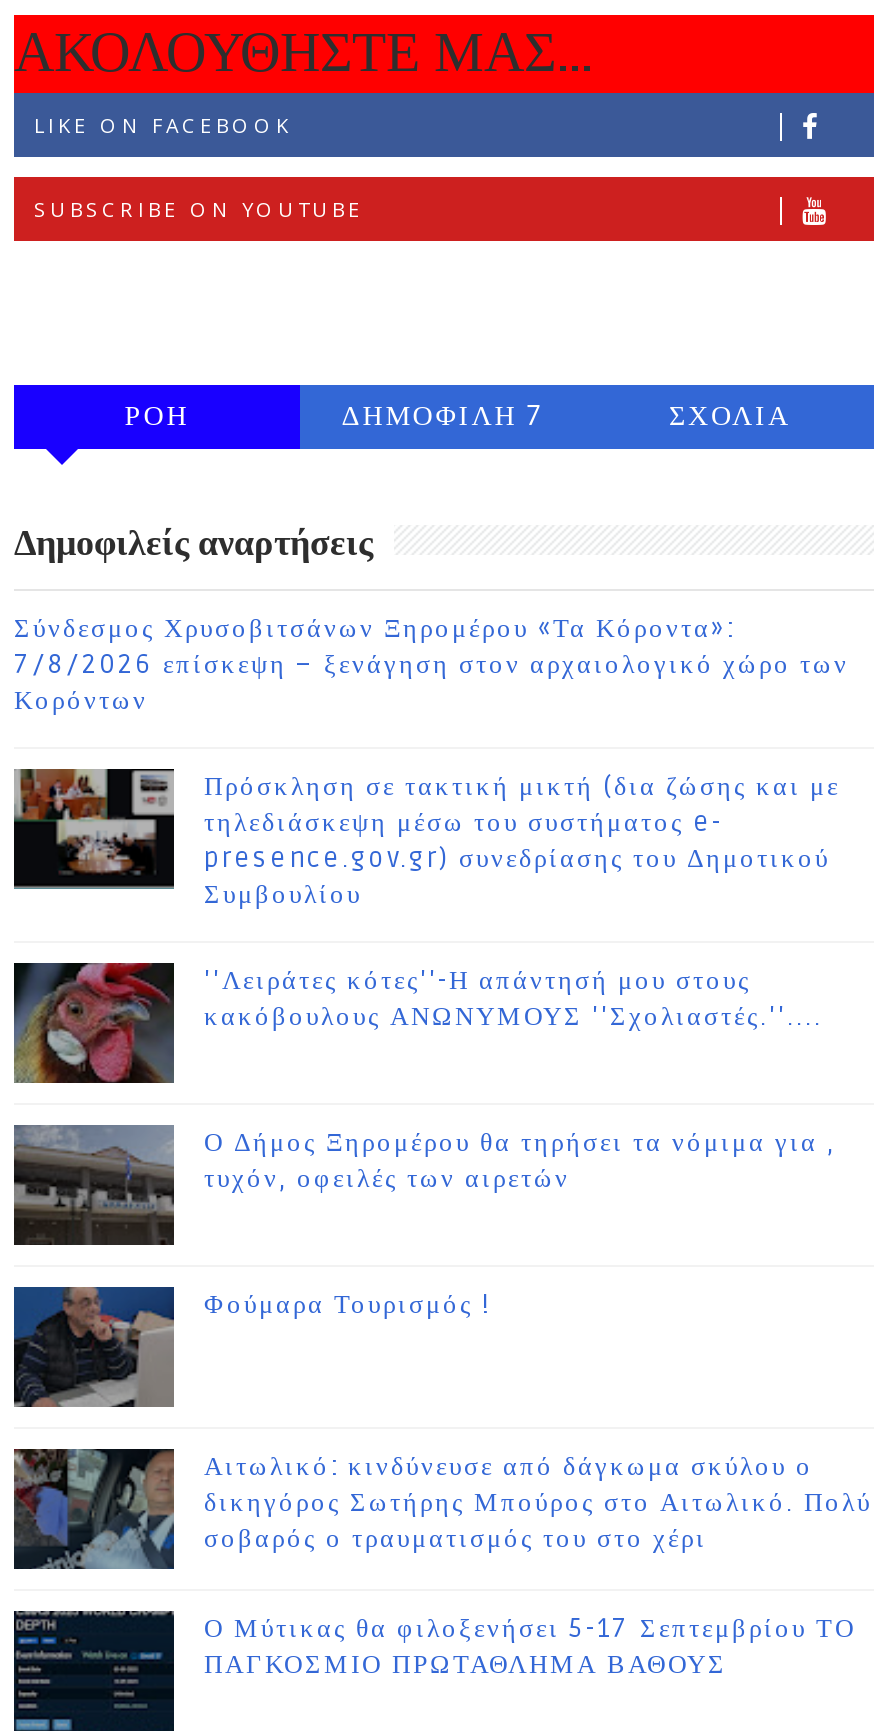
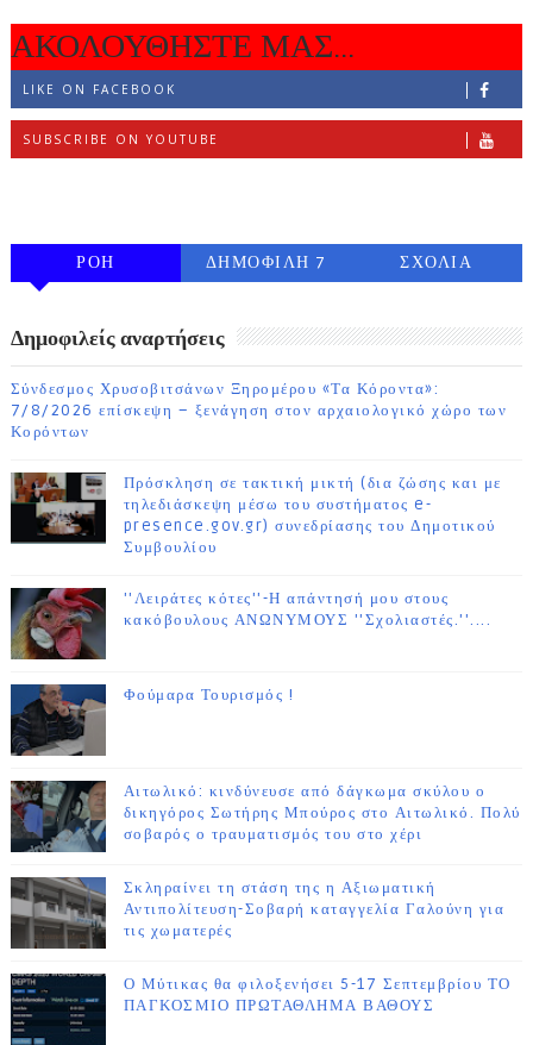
[14,1125,836,1245] [image] | Ο Δήμος Ξηρομέρου θα τηρήσει τα νόμιμα για , | τυχόν, οφειλές των αιρετών -> none
moved [12,1285,872,1555] -> [10,683,521,844]: [image] | Φούμαρα Τουρισμός ! | Αιτωλικό: κινδύνευσε από δάγκωμα σκύλου ο | δικηγόρος Σωτήρης Μπούρος στο Αιτωλικό. Πολύ | σοβαρός ο τραυματισμός του στο χέρι
none -> [12,877,505,950] [image] | Σκληραίνει τη στάση της η Αξιωματική | Αντιπολίτευση-Σοβαρή καταγγελία Γαλούνη για | τις χωματερές

